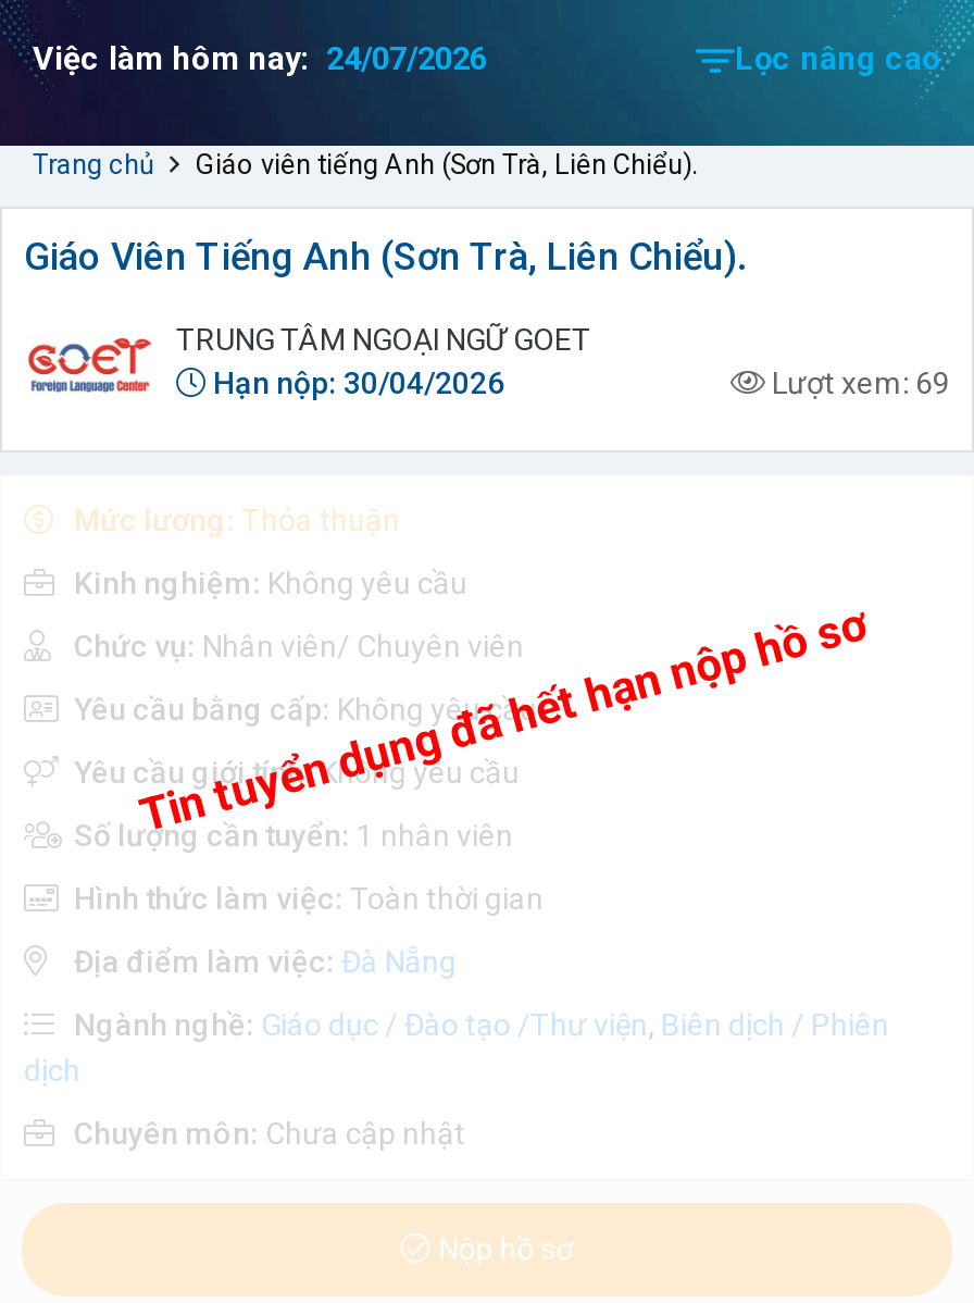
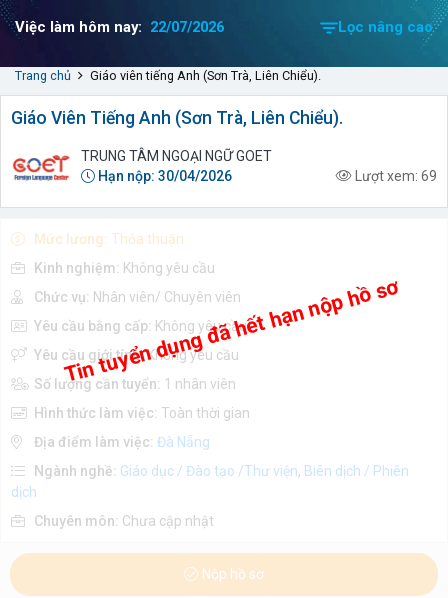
[33,39,487,78] Việc làm hôm nay: 24/07/2026 -> [15,18,224,36] Việc làm hôm nay: 22/07/2026

